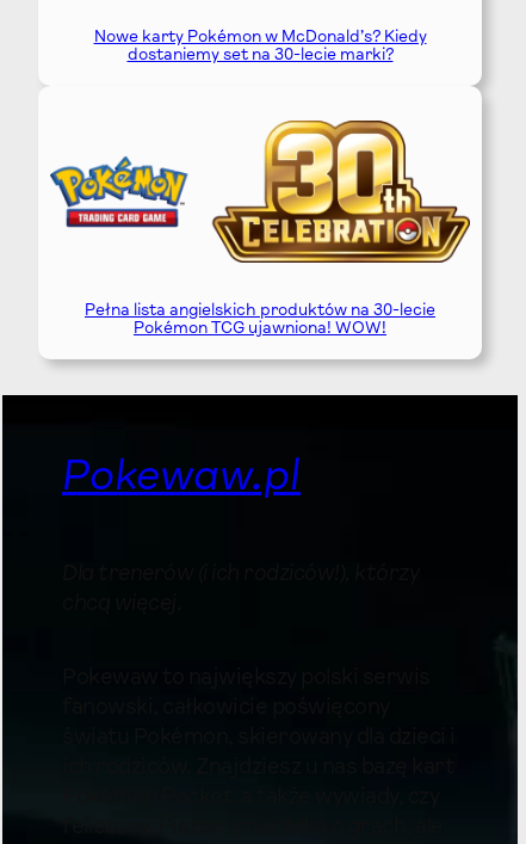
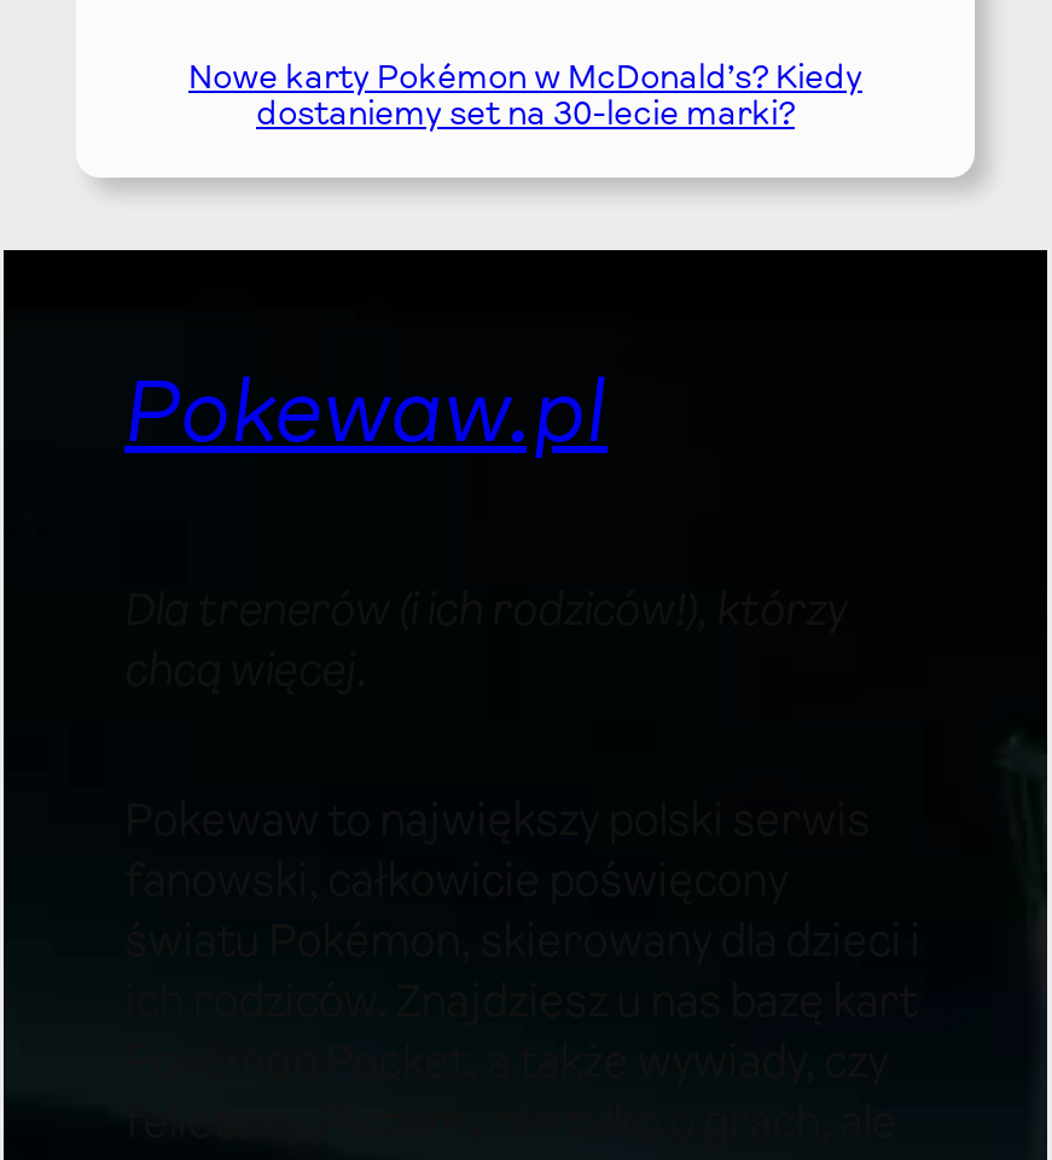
[85,119,471,337] [image] | Pełna lista angielskich produktów na 30-lecie | Pokémon TCG ujawniona! WOW! -> none
[49,155,188,228] [image] -> none

